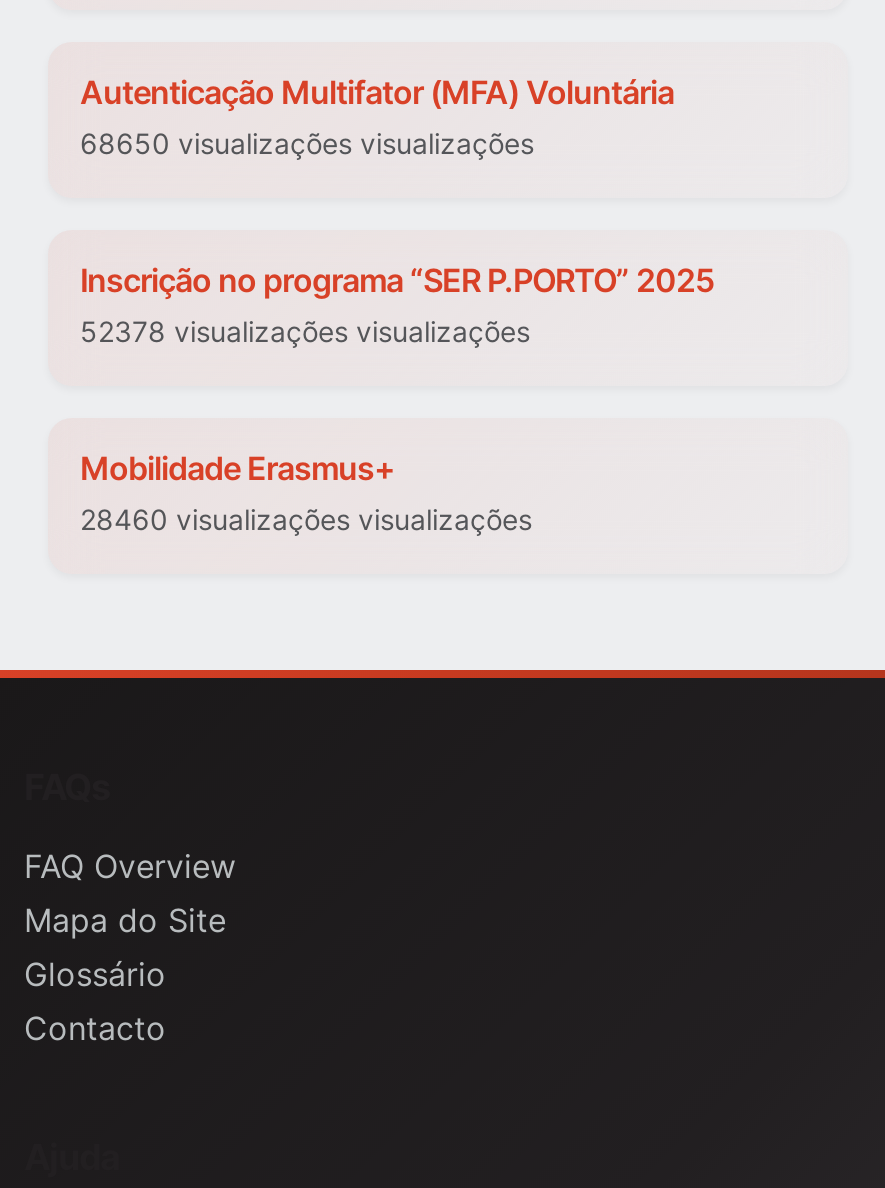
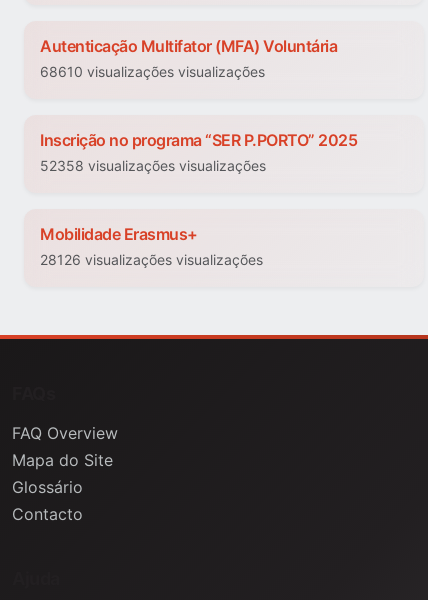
[80,127,534,161] 68650 visualizações visualizações -> [40,63,265,80] 68610 visualizações visualizações
[80,315,530,349] 52378 visualizações visualizações -> [40,157,266,174] 52358 visualizações visualizações
[80,503,532,537] 28460 visualizações visualizações -> [40,251,263,268] 28126 visualizações visualizações

